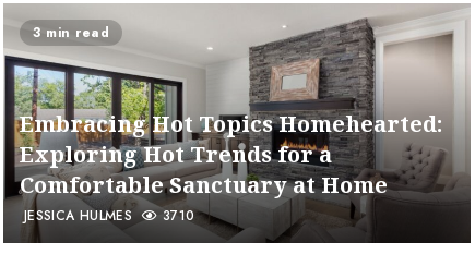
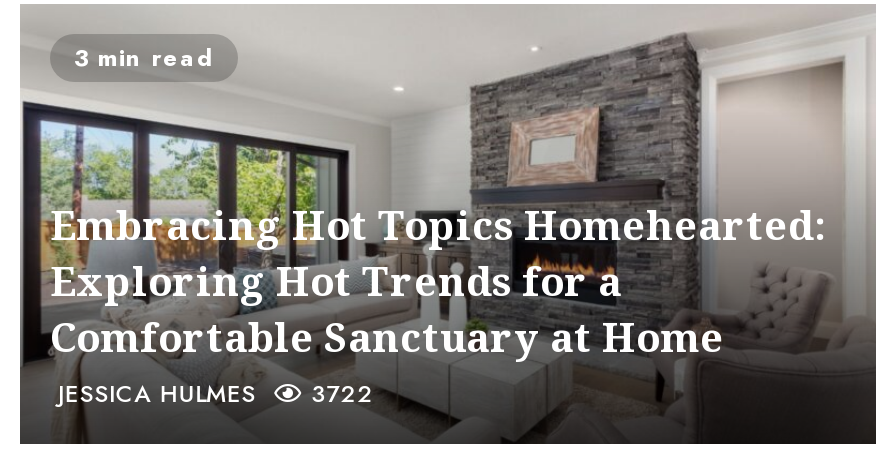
[24,205,195,225] JESSICA HULMES 3710 -> [58,376,374,412] JESSICA HULMES 3722

